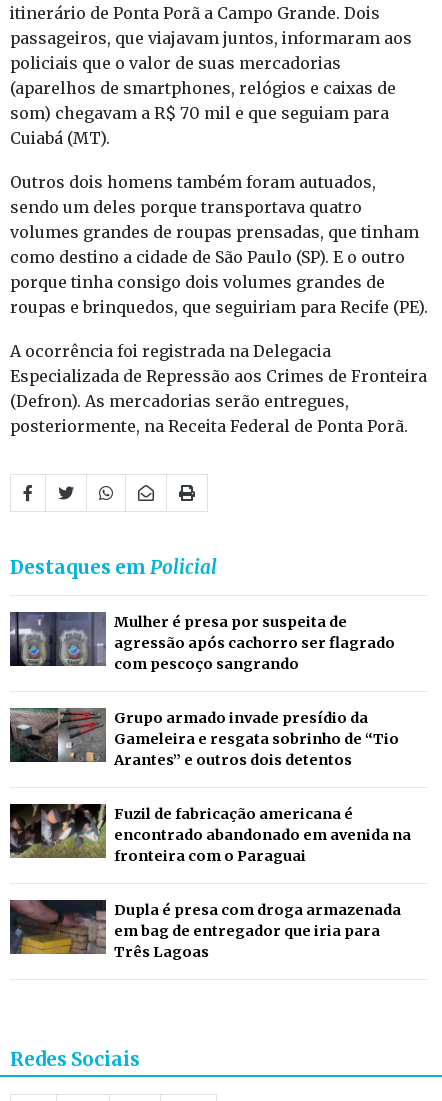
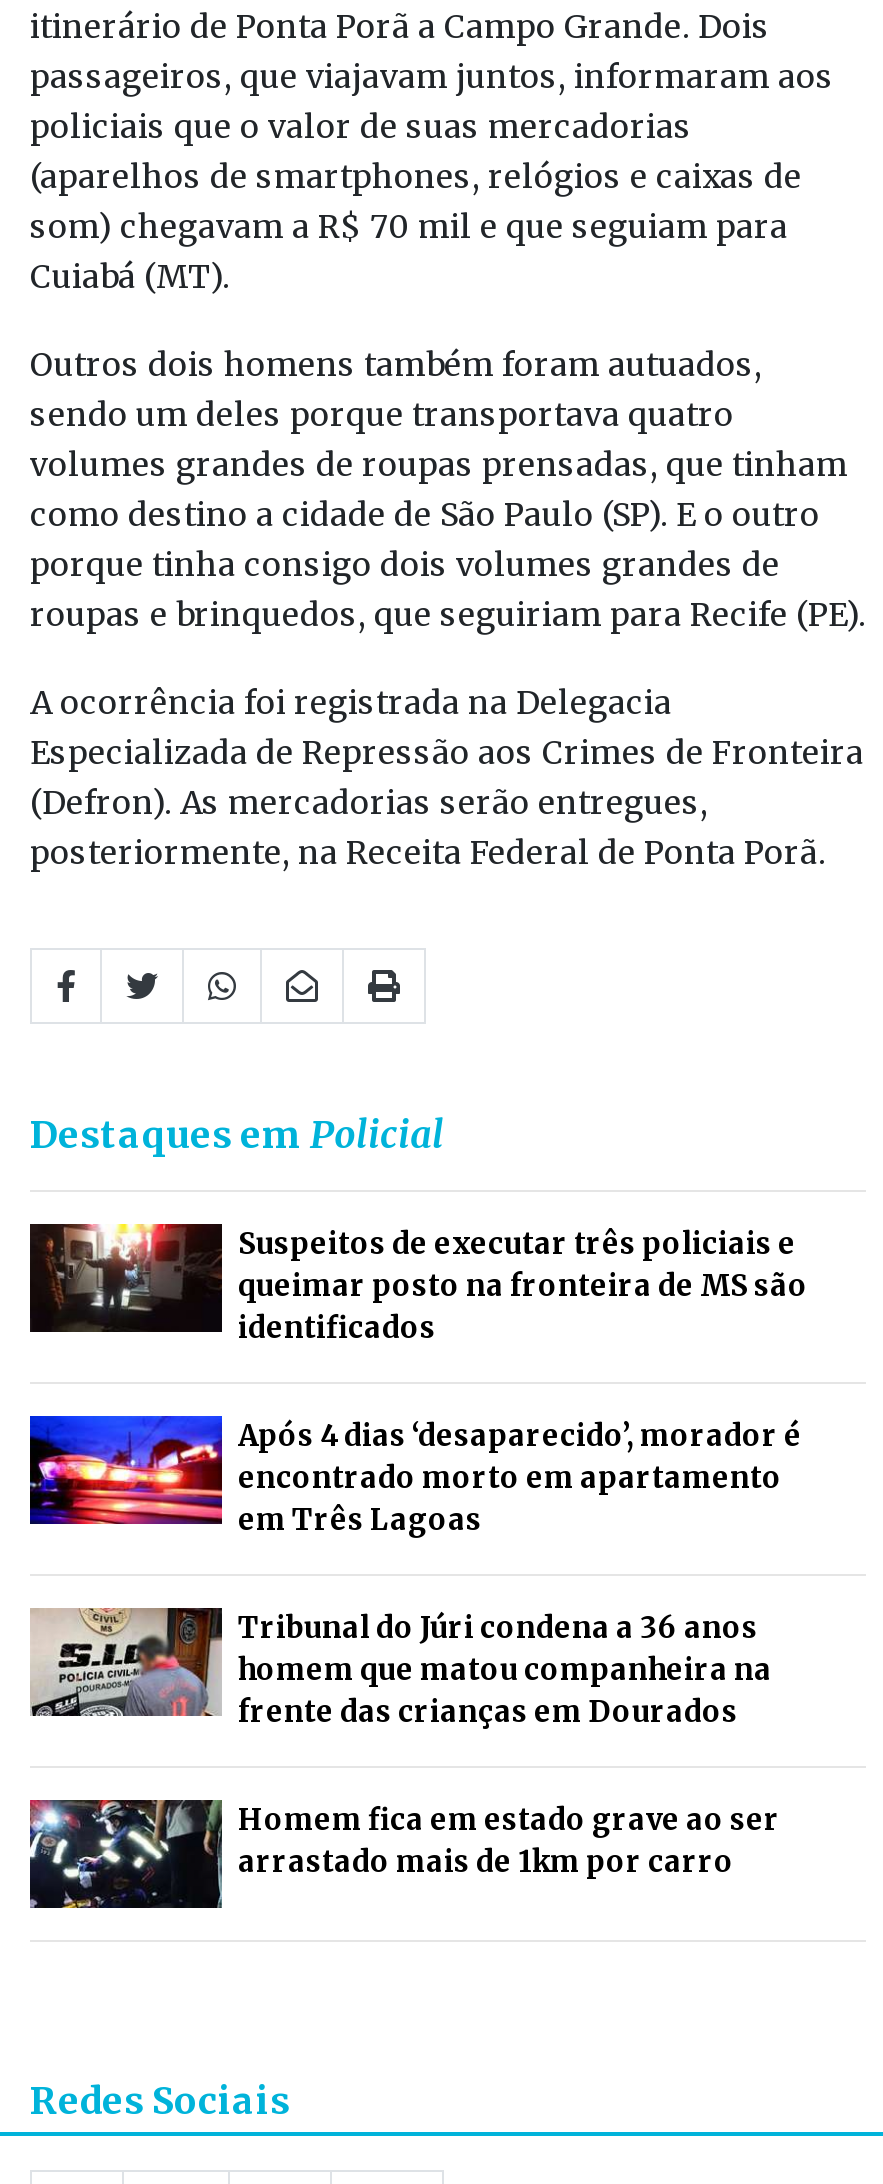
[9,611,395,673] [image] | Mulher é presa por suspeita de | agressão após cachorro ser flagrado | com pescoço sangrando -> [28,1222,808,1346] [image] | Suspeitos de executar três policiais e | queimar posto na fronteira de MS são | identificados
[9,707,399,769] [image] | Grupo armado invade presídio da | Gameleira e resgata sobrinho de “Tio | Arantes” e outros dois detentos -> [28,1414,802,1538] [image] | Após 4 dias ‘desaparecido’, morador é | encontrado morto em apartamento | em Três Lagoas
[9,803,411,865] [image] | Fuzil de fabricação americana é | encontrado abandonado em avenida na | fronteira com o Paraguai -> [30,1606,772,1730] [image] | Tribunal do Júri condena a 36 anos | homem que matou companheira na | frente das crianças em Dourados
[9,899,401,961] [image] | Dupla é presa com droga armazenada | em bag de entregador que iria para | Três Lagoas -> [28,1798,780,1910] [image] | Homem fica em estado grave ao ser | arrastado mais de 1km por carro

